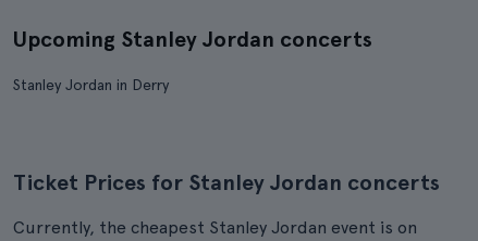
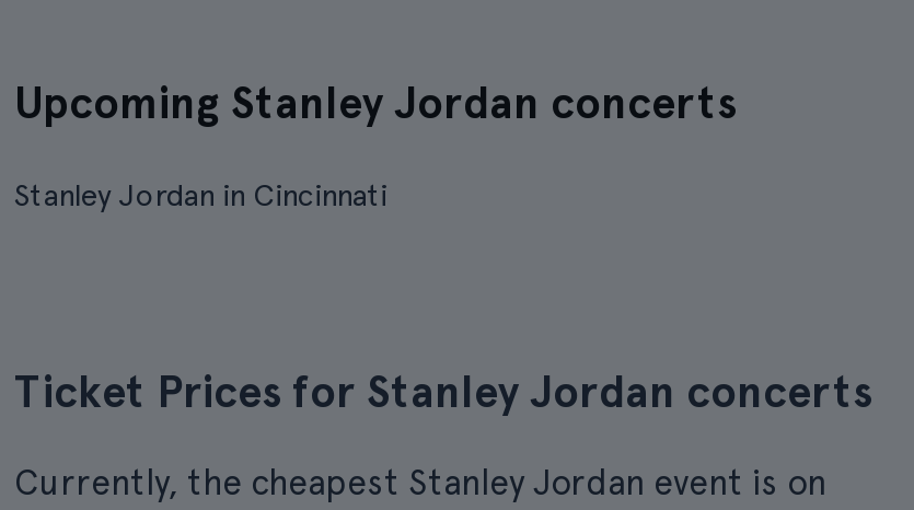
[13,76,169,93] Stanley Jordan in Derry -> [14,177,386,212] Stanley Jordan in Cincinnati

